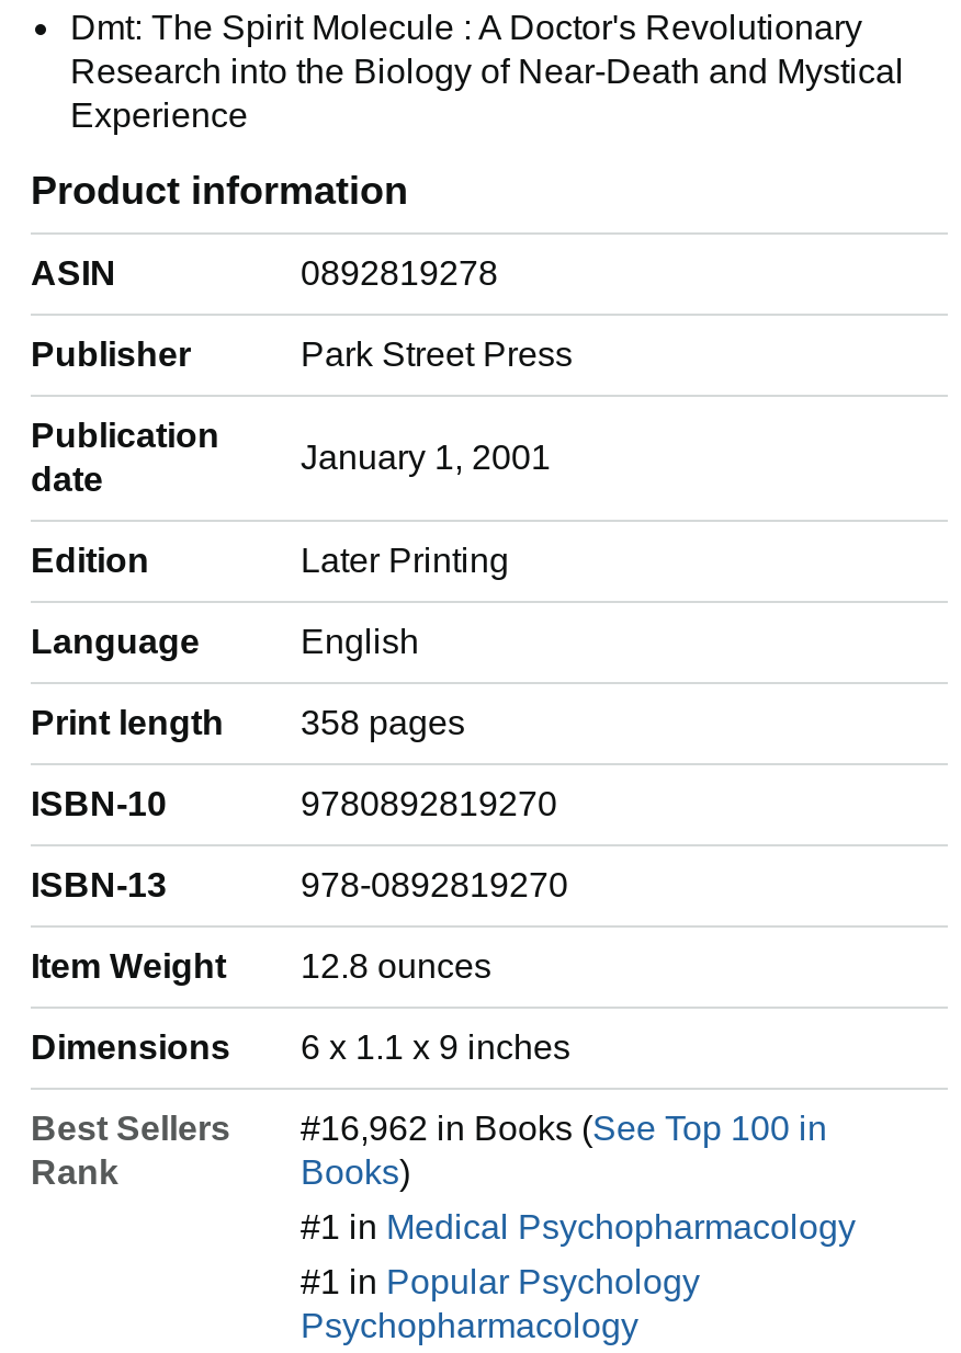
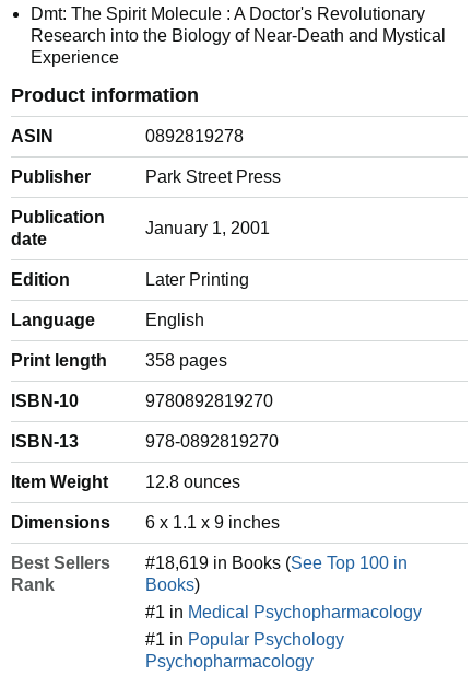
[301,1108,827,1146] #16,962 in Books (See Top 100 in -> [145,553,408,572] #18,619 in Books (See Top 100 in

